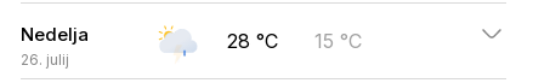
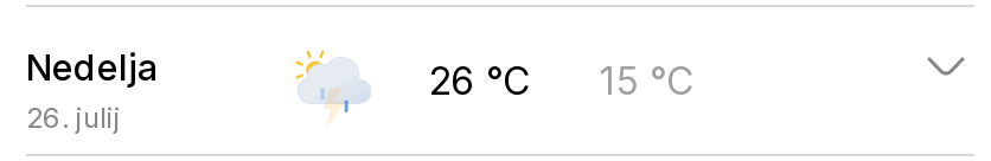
[227,29,362,53] 28 °C 15 °C -> [429,58,692,105] 26 °C 15 °C

